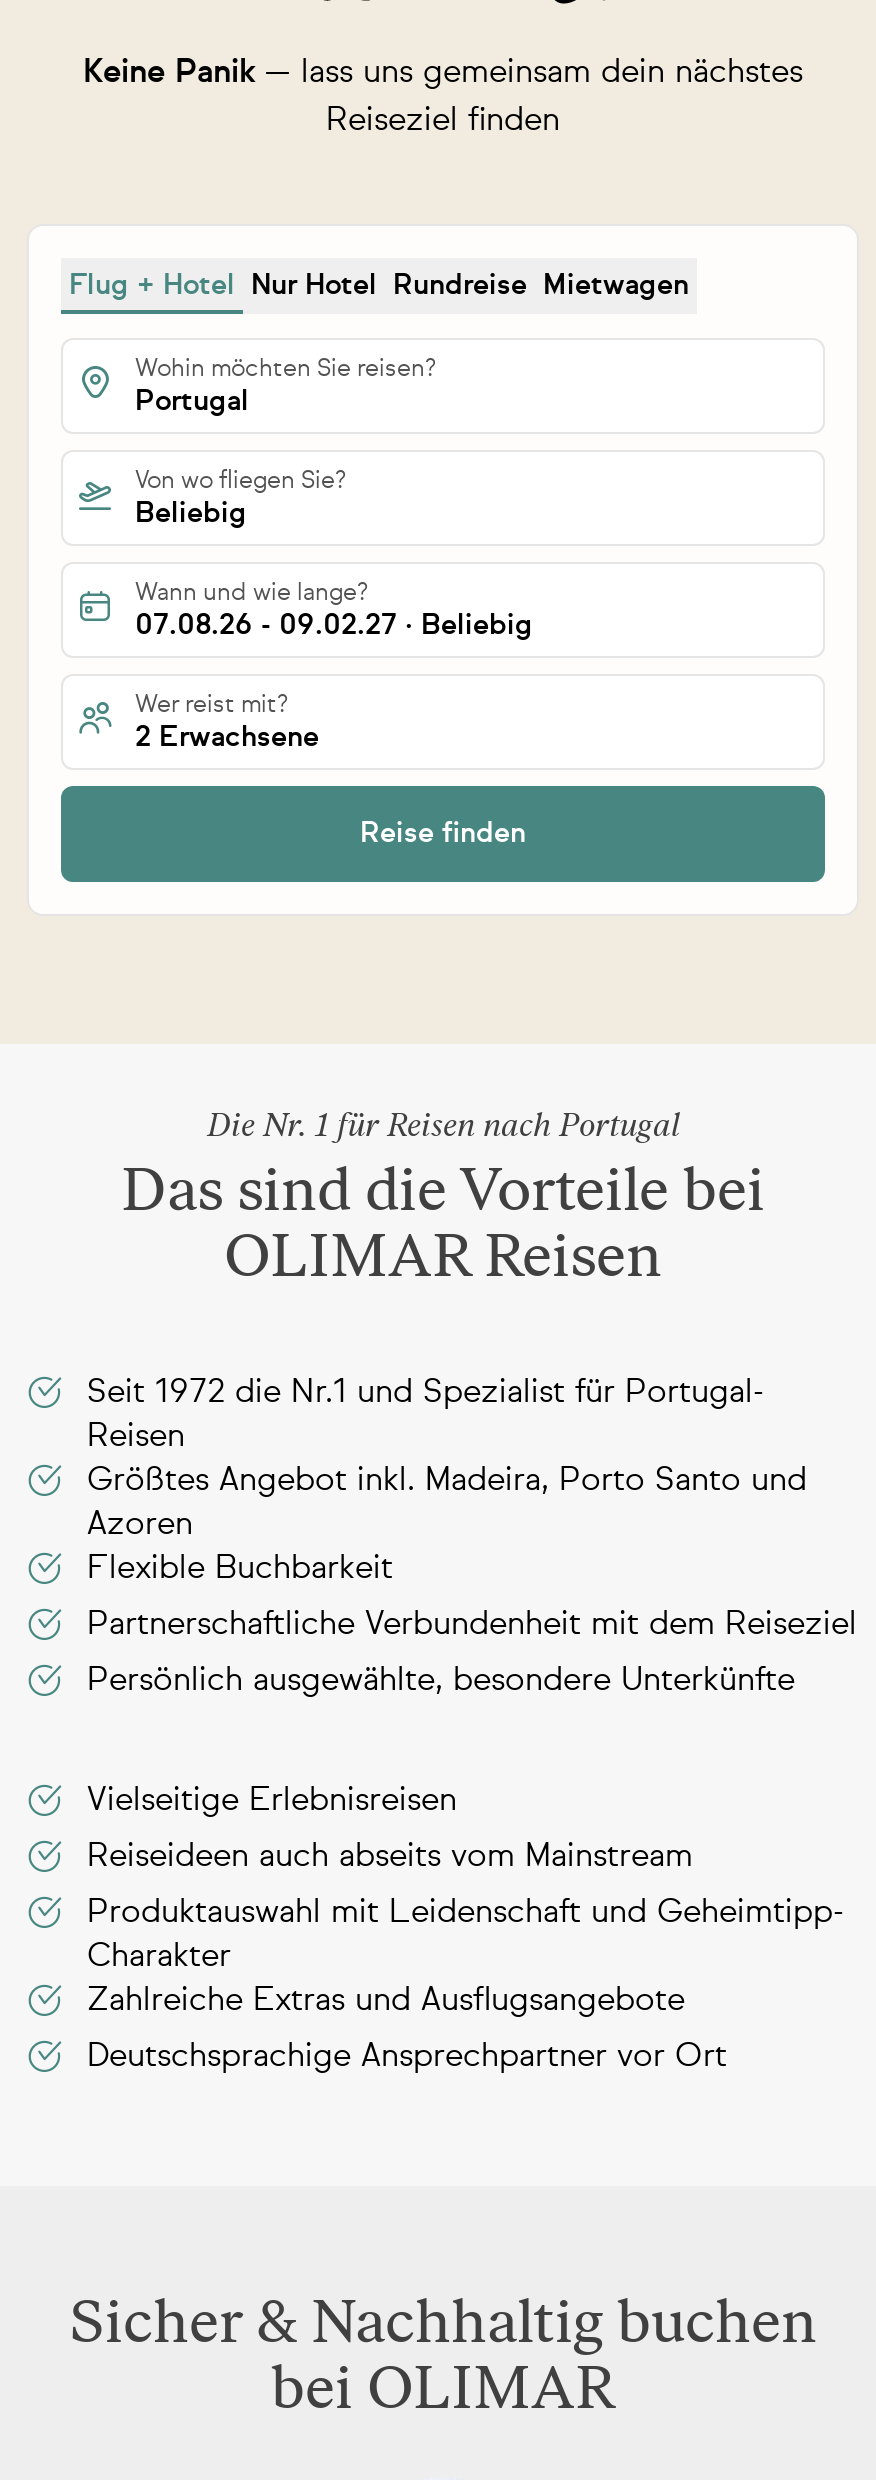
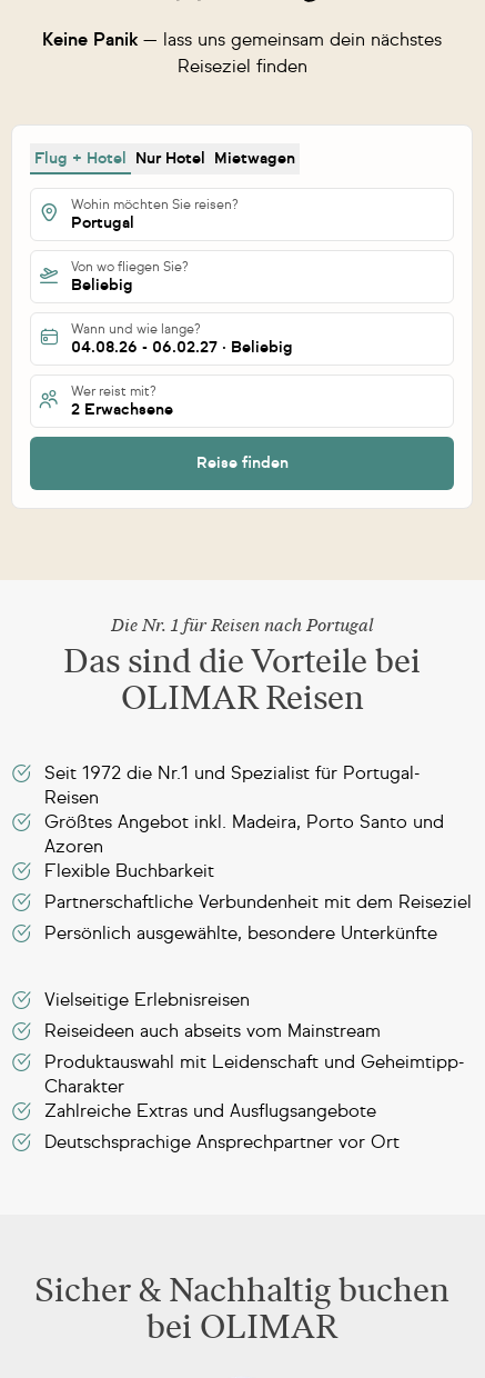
[69,268,689,302] Flug + Hotel Nur Hotel Rundreise Mietwagen -> [34,149,295,168] Flug + Hotel Nur Hotel Mietwagen
[135,607,533,641] 07.08.26 - 09.02.27 · Beliebig -> [71,337,293,356] 04.08.26 - 06.02.27 · Beliebig

